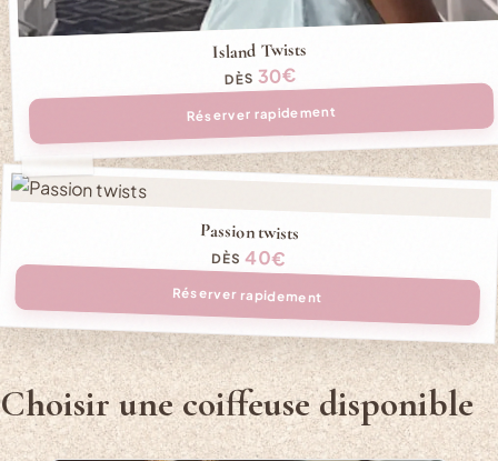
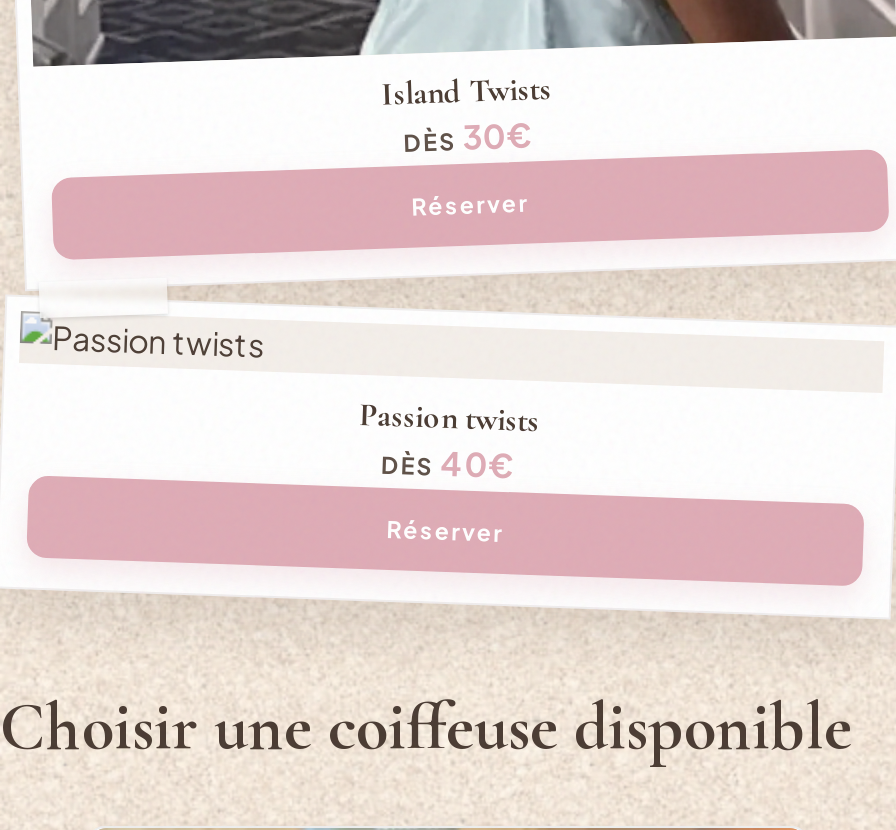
[186,103,337,125] Réserver rapidement -> [411,188,530,222] Réserver
[172,284,323,306] Réserver rapidement -> [386,514,505,548] Réserver

